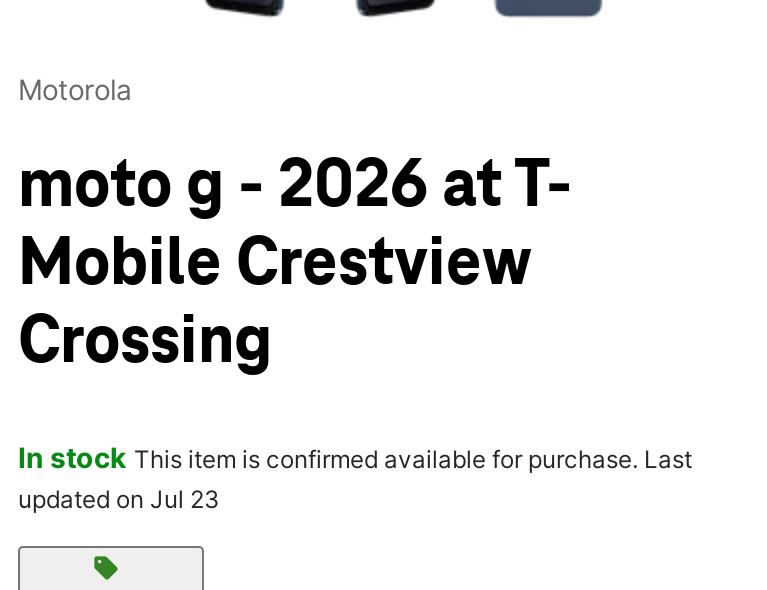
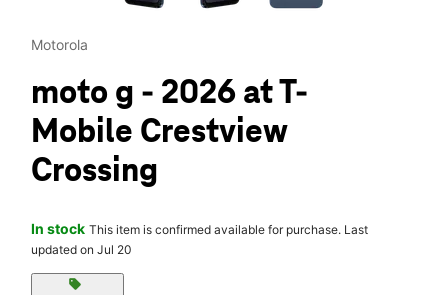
[18,484,220,514] updated on Jul 23 -> [31,242,132,257] updated on Jul 20

